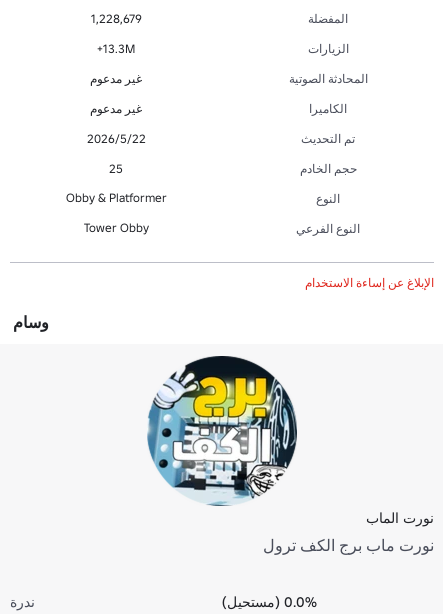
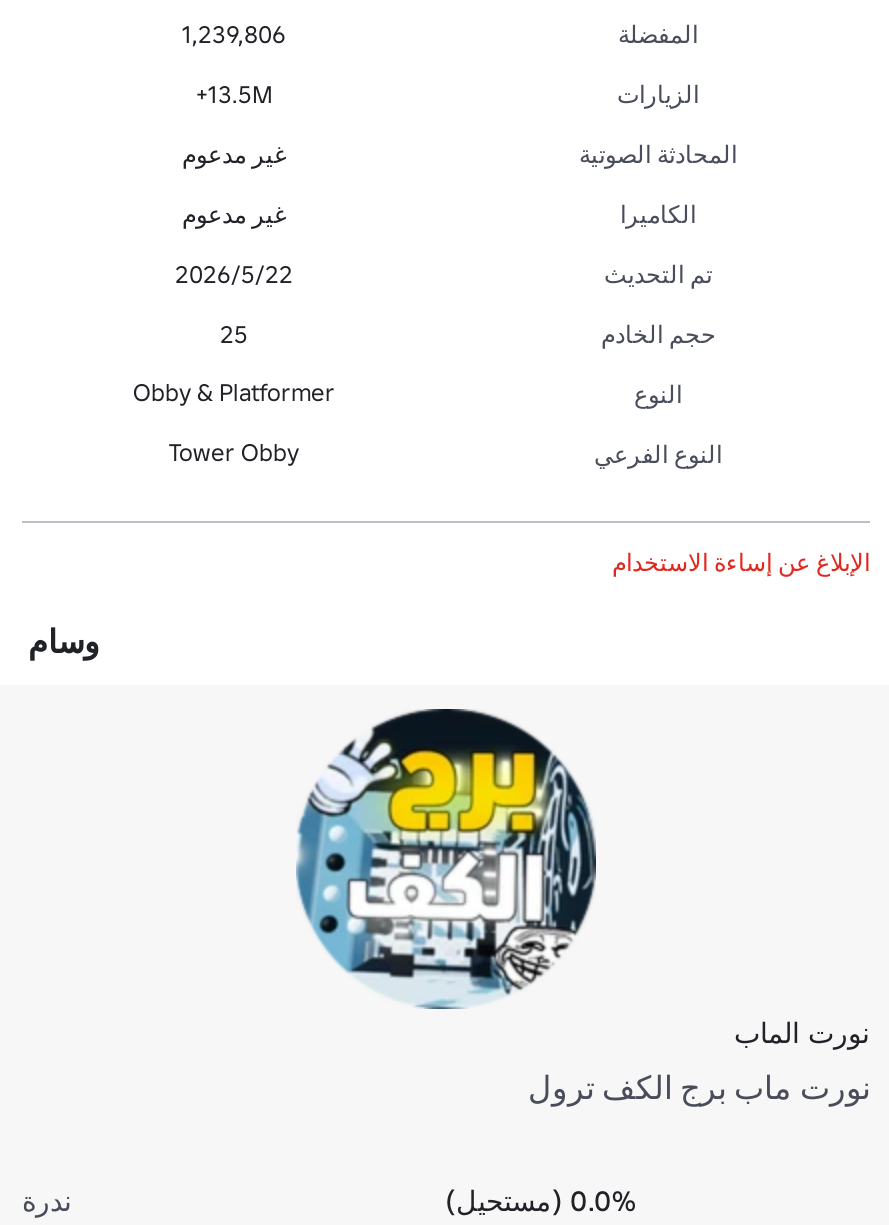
[90,10,141,25] 1,228,679 -> [182,18,286,48] 1,239,806
[103,40,135,55] 13.3M+ -> [208,78,272,108] 13.5M+

